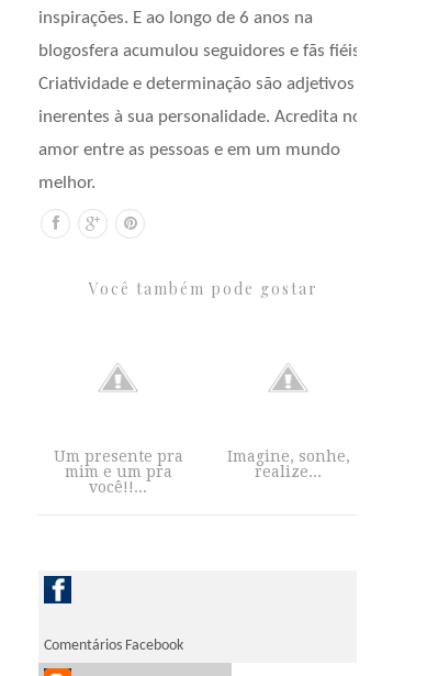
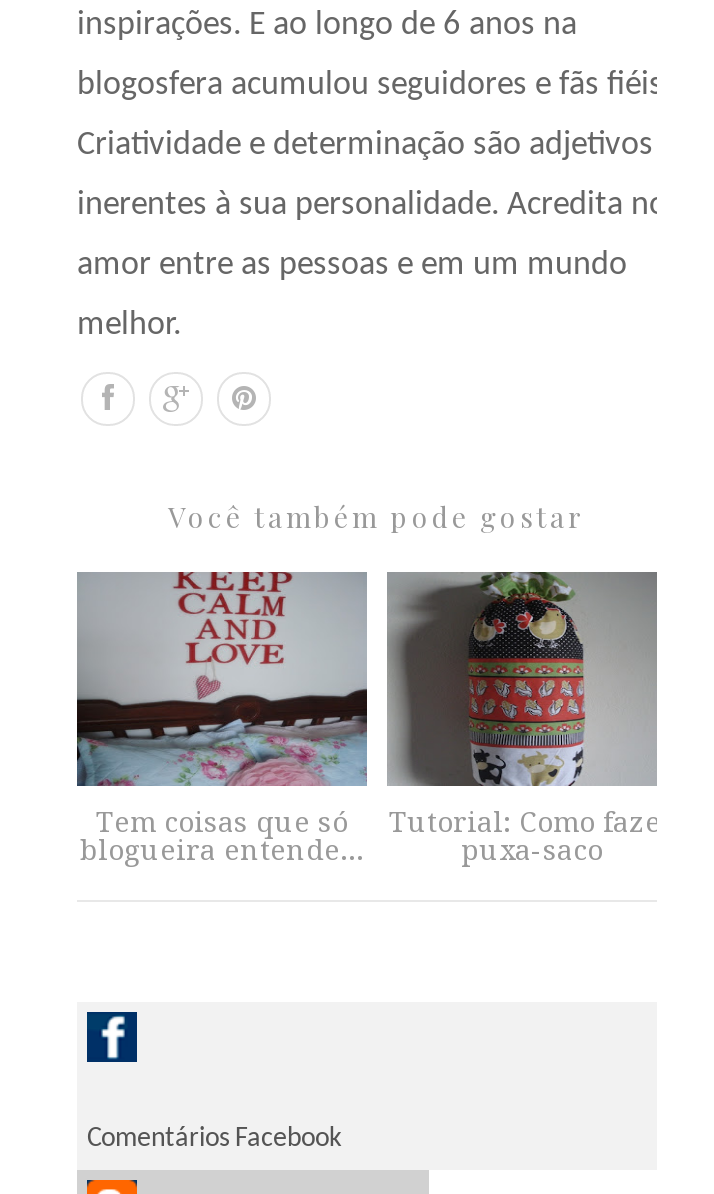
none -> [75,570,369,764] [image]
none -> [385,570,659,786] [image]
[53,448,183,496] Um presente pra | mim e um pra | você!!... -> [80,807,364,867] Tem coisas que só | blogueira entende...
[227,448,350,481] Imagine, sonhe, | realize... -> [389,807,675,867] Tutorial: Como fazer | puxa-saco

